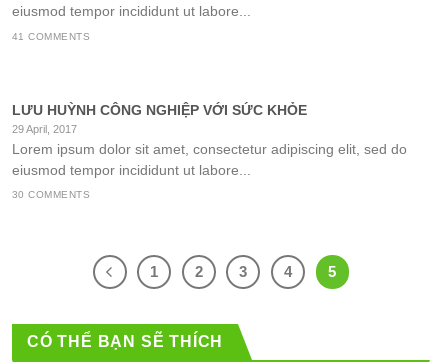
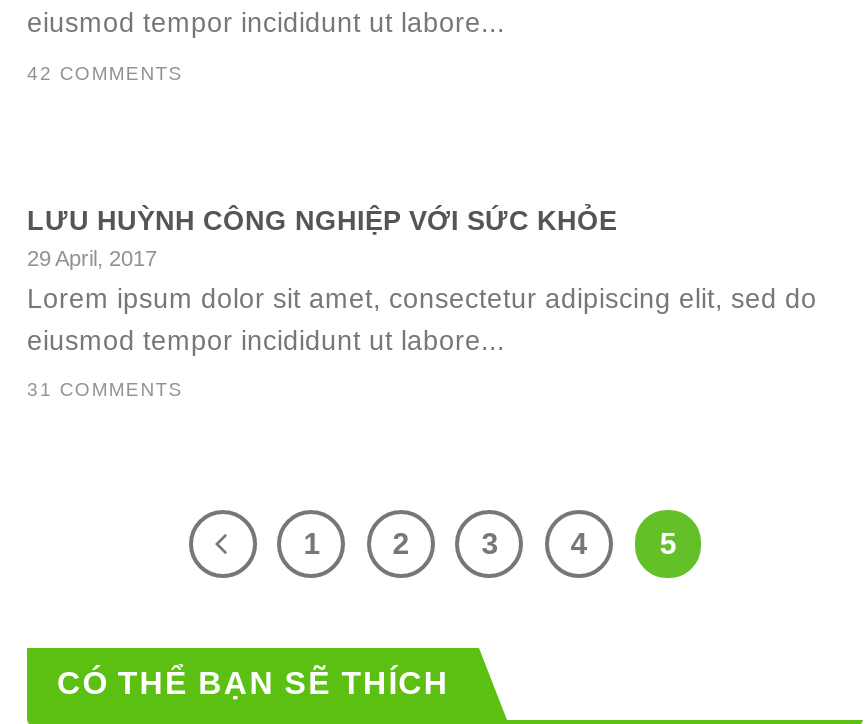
[12,30,90,41] 41 COMMENTS -> [27,61,183,83] 42 COMMENTS
[12,189,90,200] 30 COMMENTS -> [27,379,183,401] 31 COMMENTS

